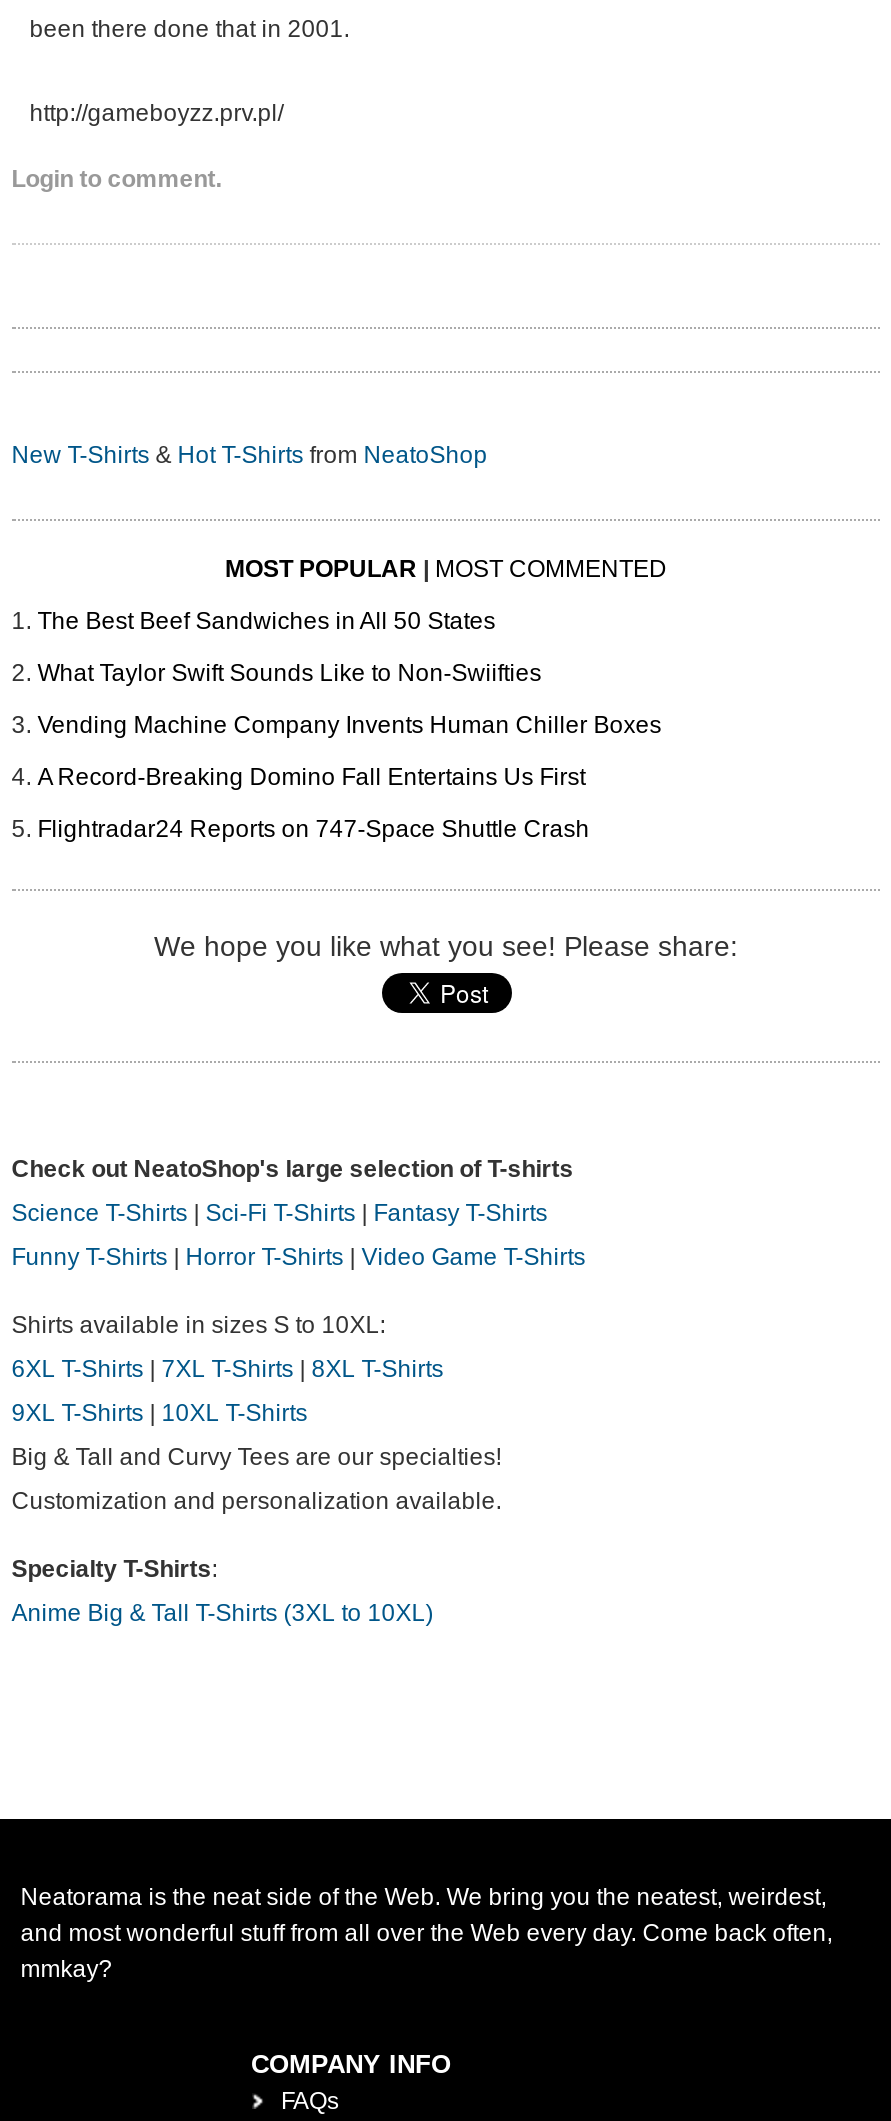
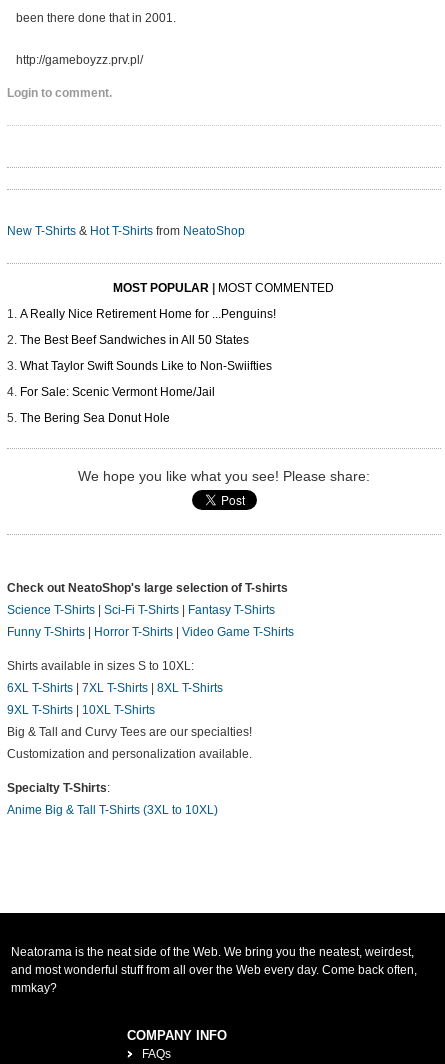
none -> [20,307,276,321] A Really Nice Retirement Home for ...Penguins!
moved [37,608,541,688] -> [20,333,272,373]: The Best Beef Sandwiches in All 50 States | What Taylor Swift Sounds Like to Non-Swiifties
[37,712,661,844] Vending Machine Company Invents Human Chiller Boxes | A Record-Breaking Domino Fall Entertains Us First | Flightradar24 Reports on 747-Space Shuttle Crash -> [20,385,215,425] For Sale: Scenic Vermont Home/Jail | The Bering Sea Donut Hole

